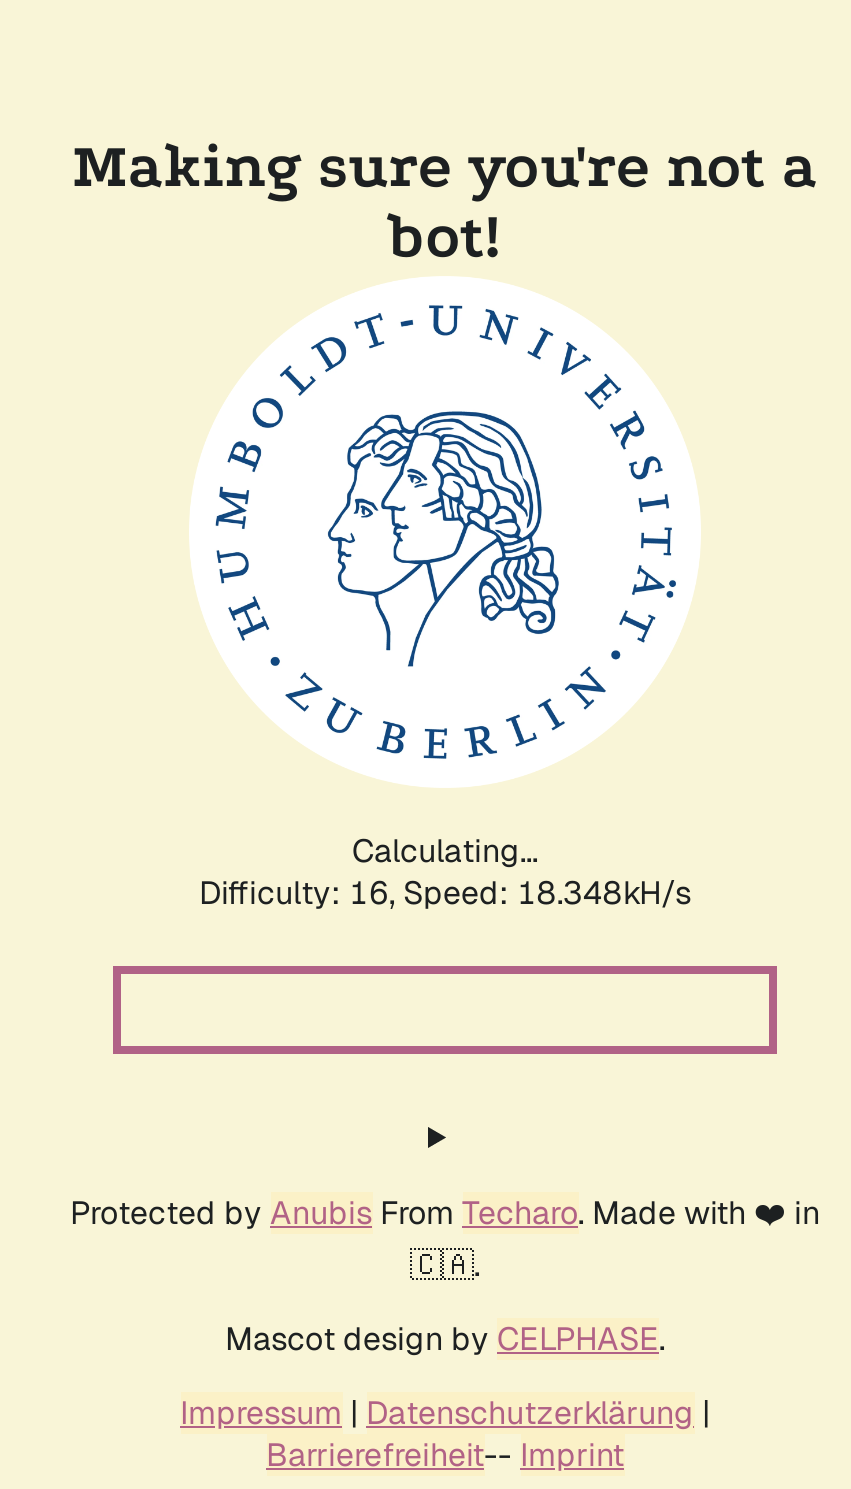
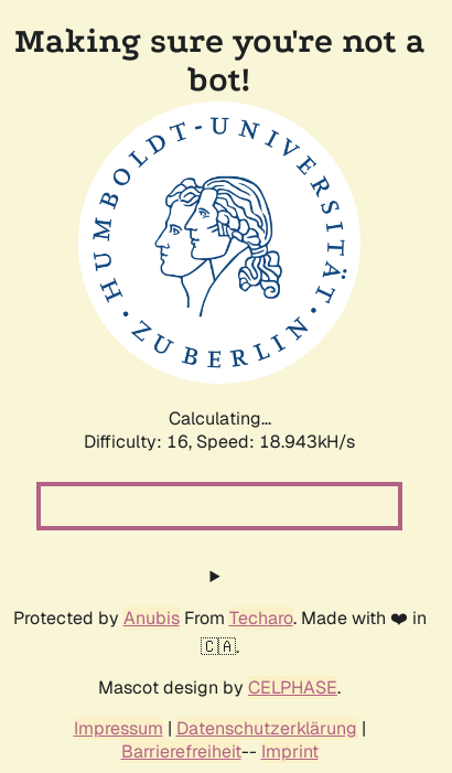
[199,872,691,914] Difficulty: 16, Speed: 18.348kH/s -> [84,430,355,453] Difficulty: 16, Speed: 18.943kH/s

